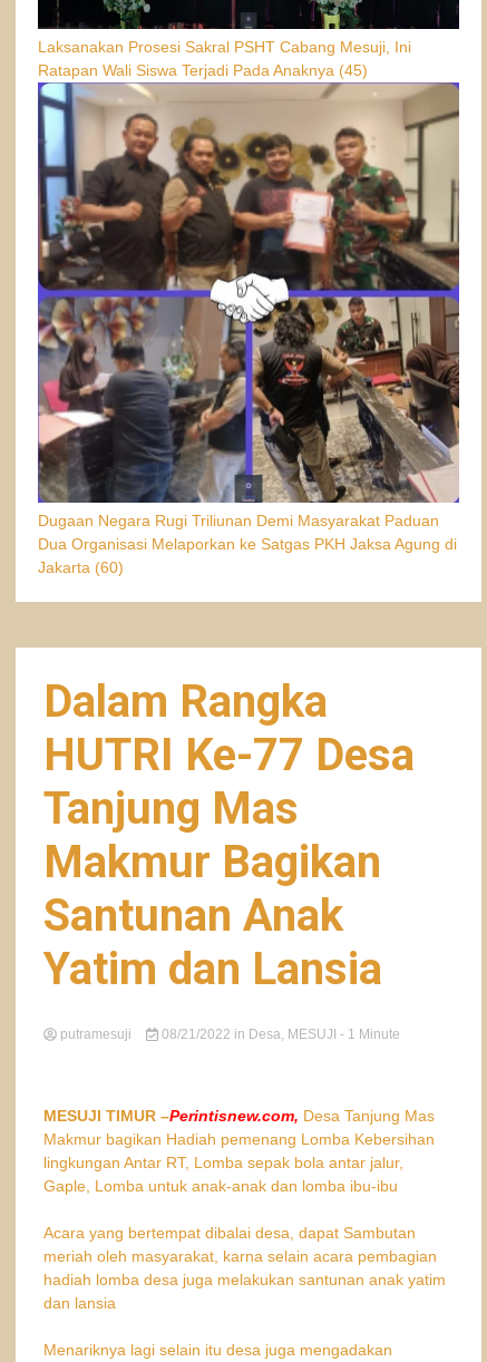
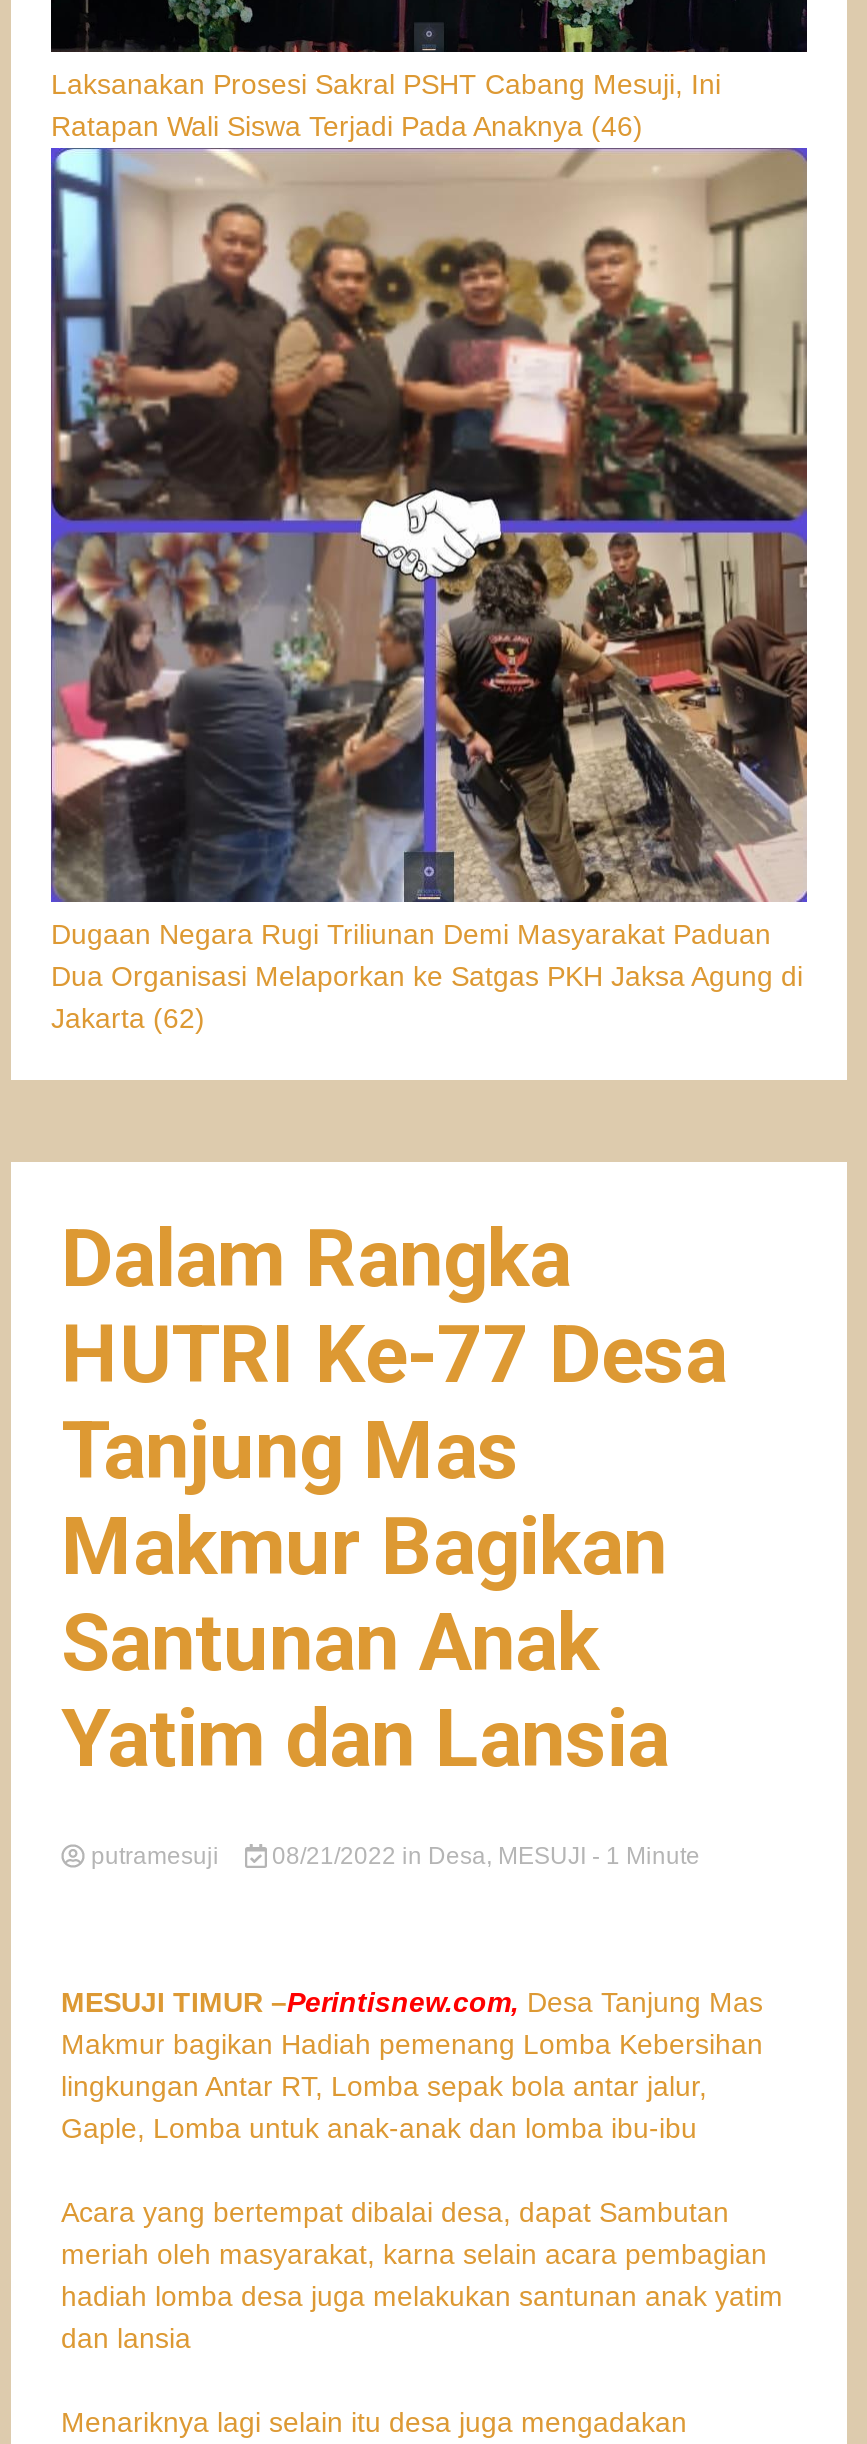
[38,61,368,79] Ratapan Wali Siswa Terjadi Pada Anaknya (45) -> [51,109,643,141] Ratapan Wali Siswa Terjadi Pada Anaknya (46)
[38,559,124,576] Jakarta (60) -> [51,1002,205,1034] Jakarta (62)

